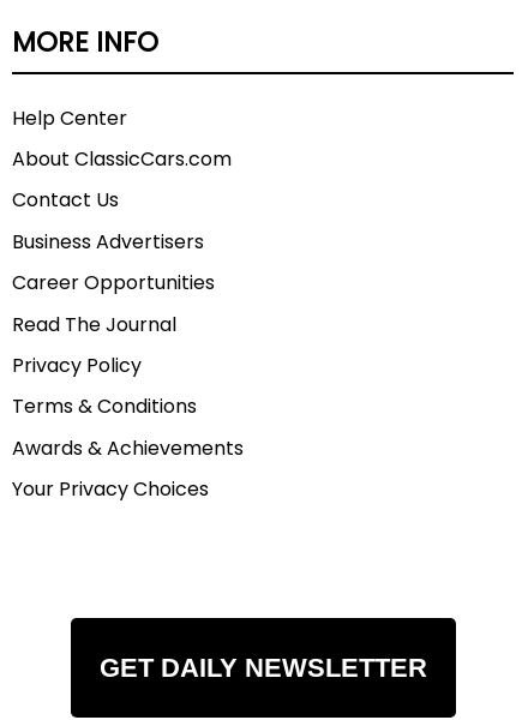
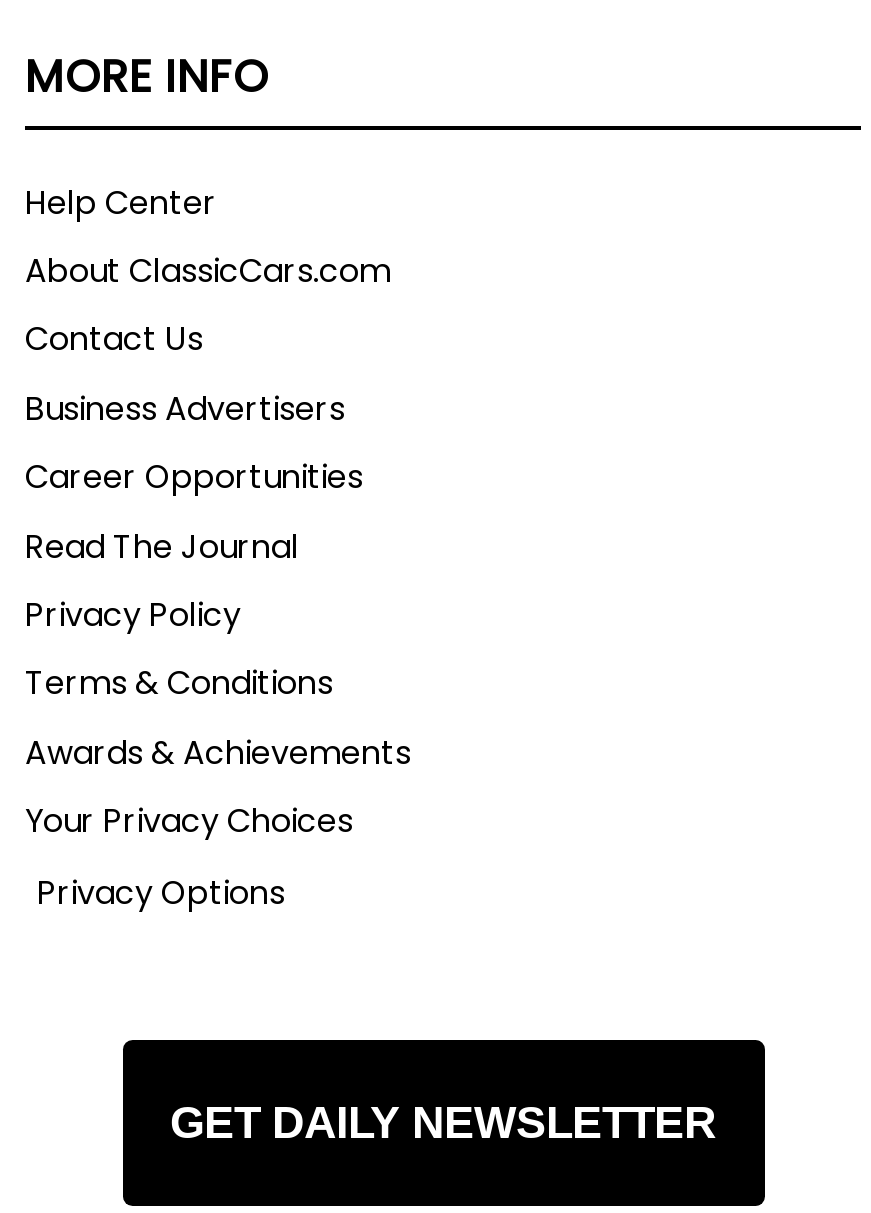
none -> [37,869,285,915] Privacy Options

